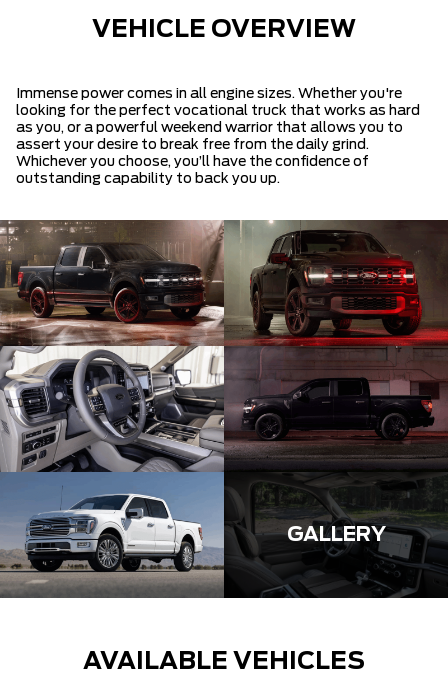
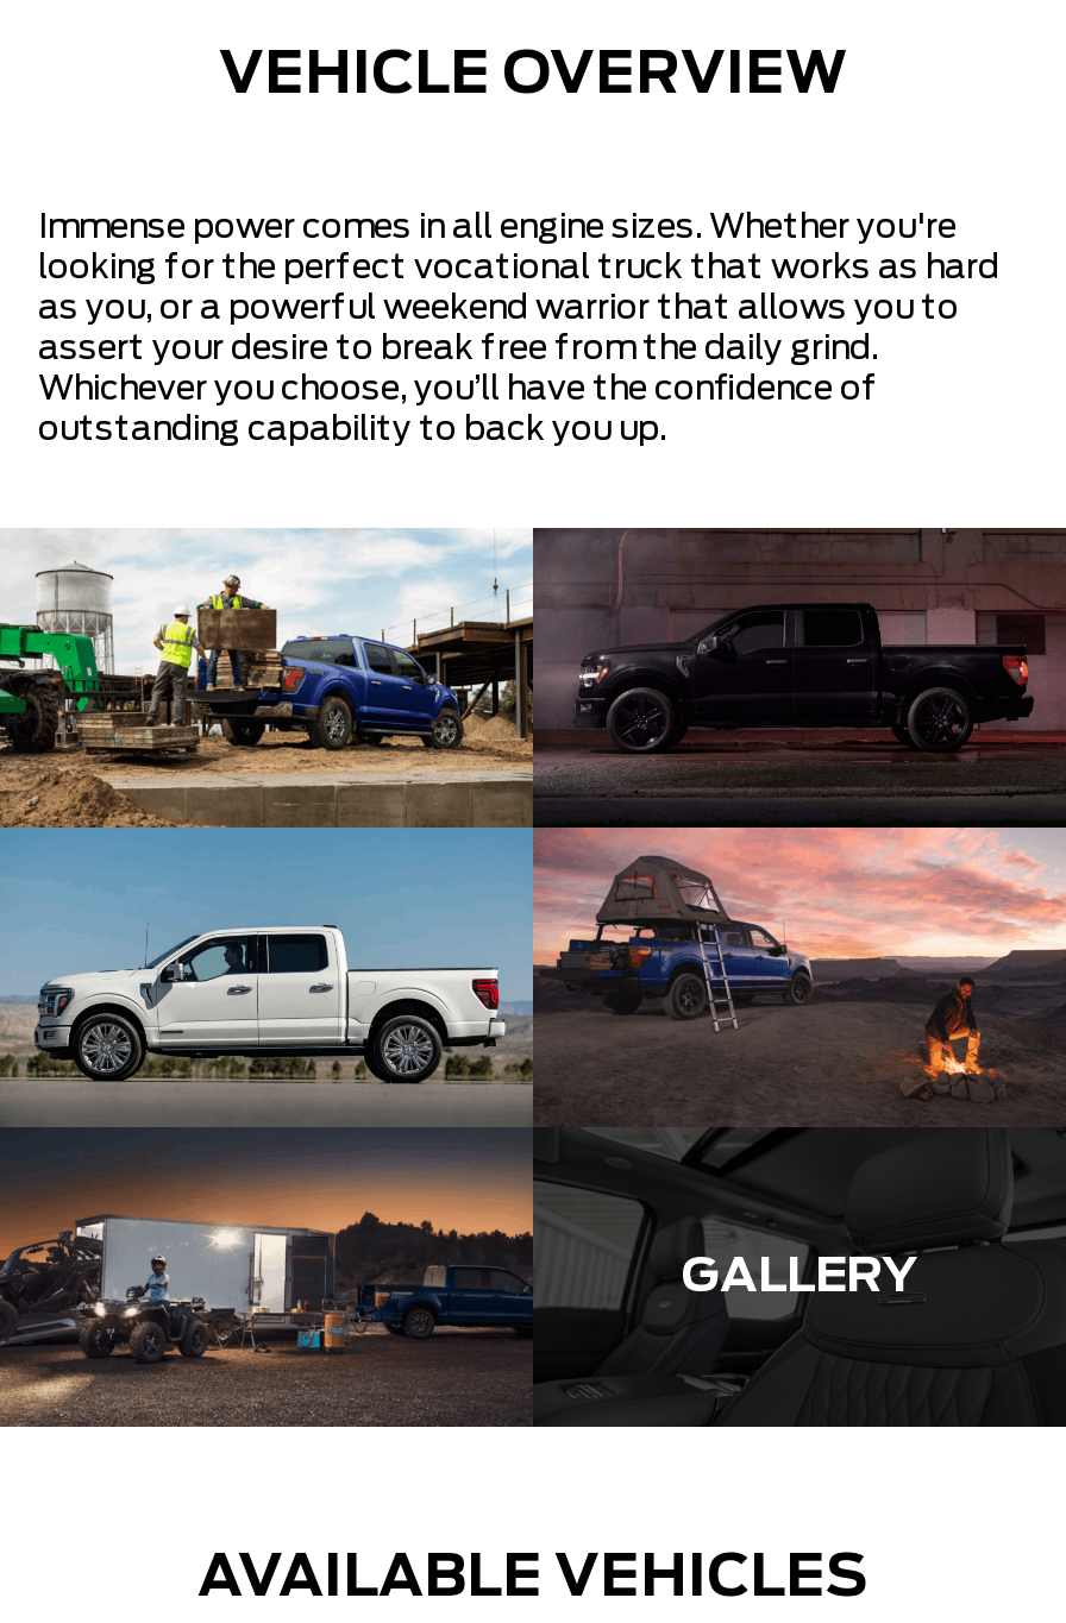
[3,219,445,599] [image] -> [7,526,1059,1429] [image]

